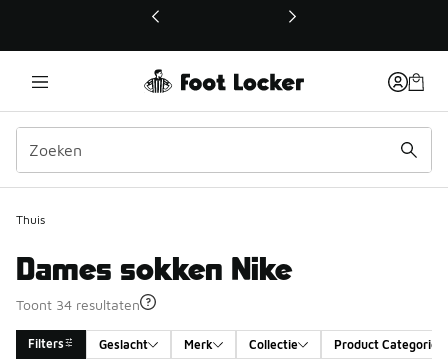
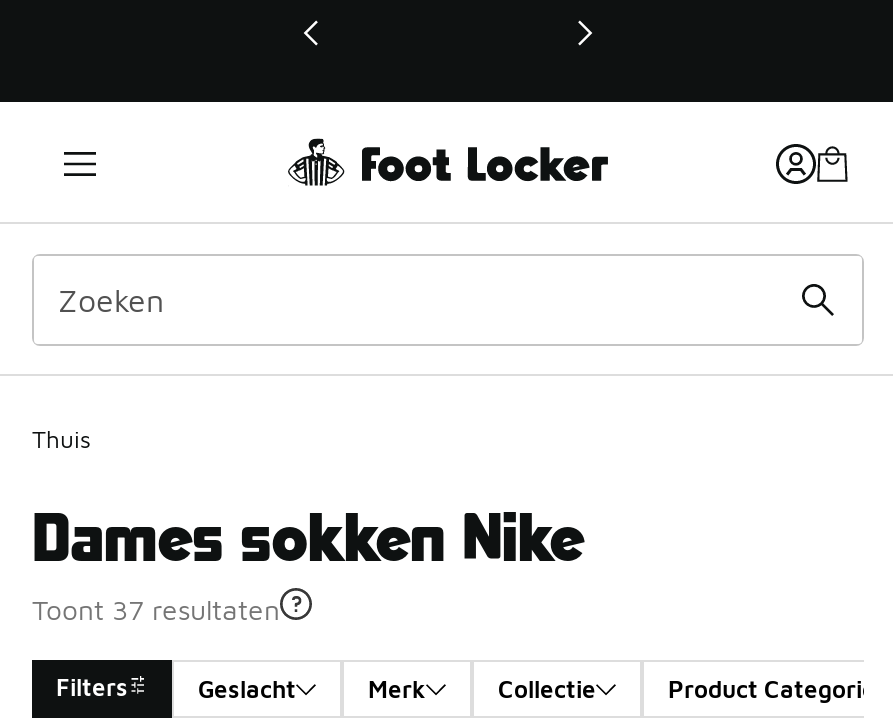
[16,296,140,313] Toont 34 resultaten -> [32,592,280,626] Toont 37 resultaten

